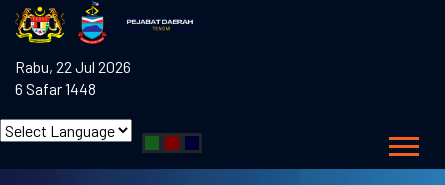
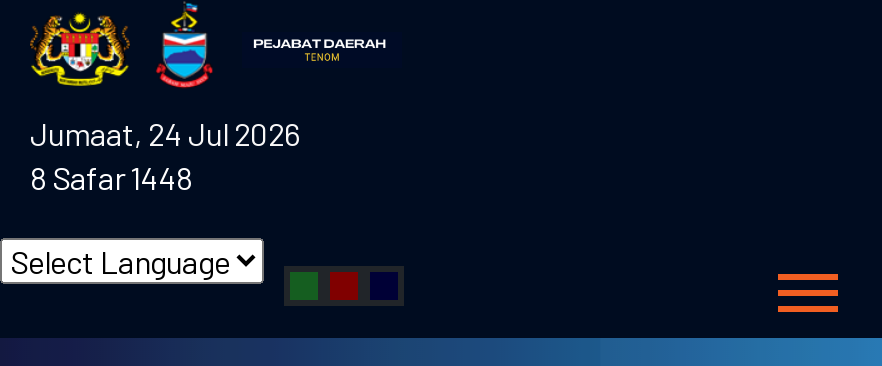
[15,57,131,76] Rabu, 22 Jul 2026 -> [30,114,300,152] Jumaat, 24 Jul 2026
[15,79,96,98] 6 Safar 1448 -> [30,158,192,196] 8 Safar 1448

